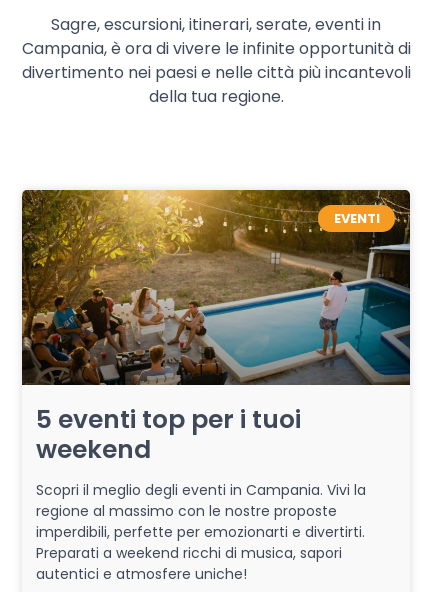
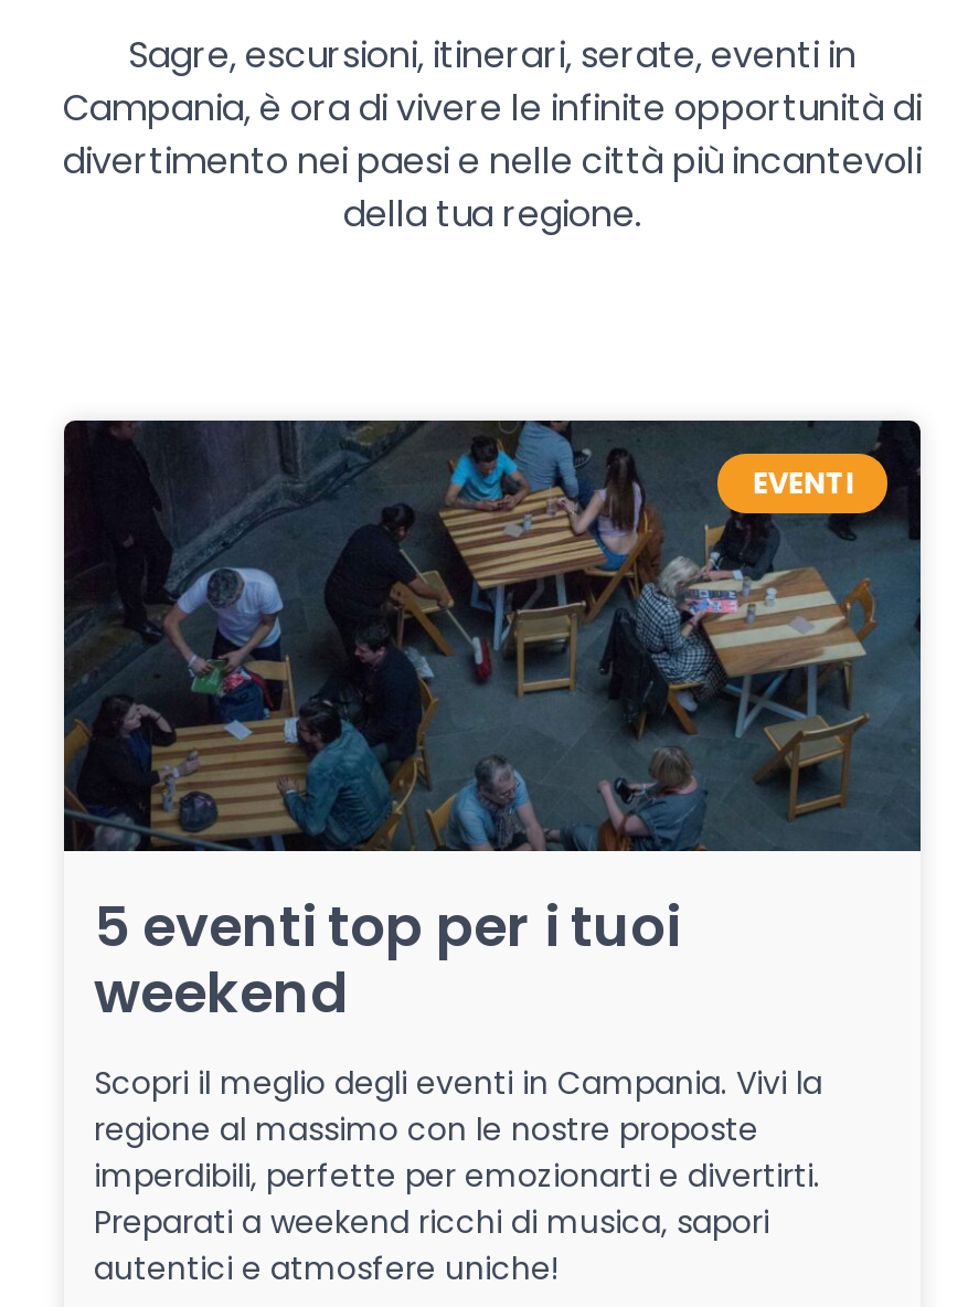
[21,189,410,386] [image] -> [62,418,921,853] [image]

